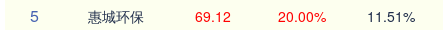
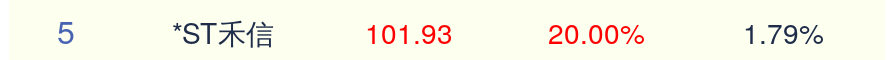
[88,6,230,26] 惠城环保 | 69.12 -> [172,12,453,52] *ST禾信 | 101.93
[366,6,414,26] 11.51% -> [743,12,823,52] 1.79%

